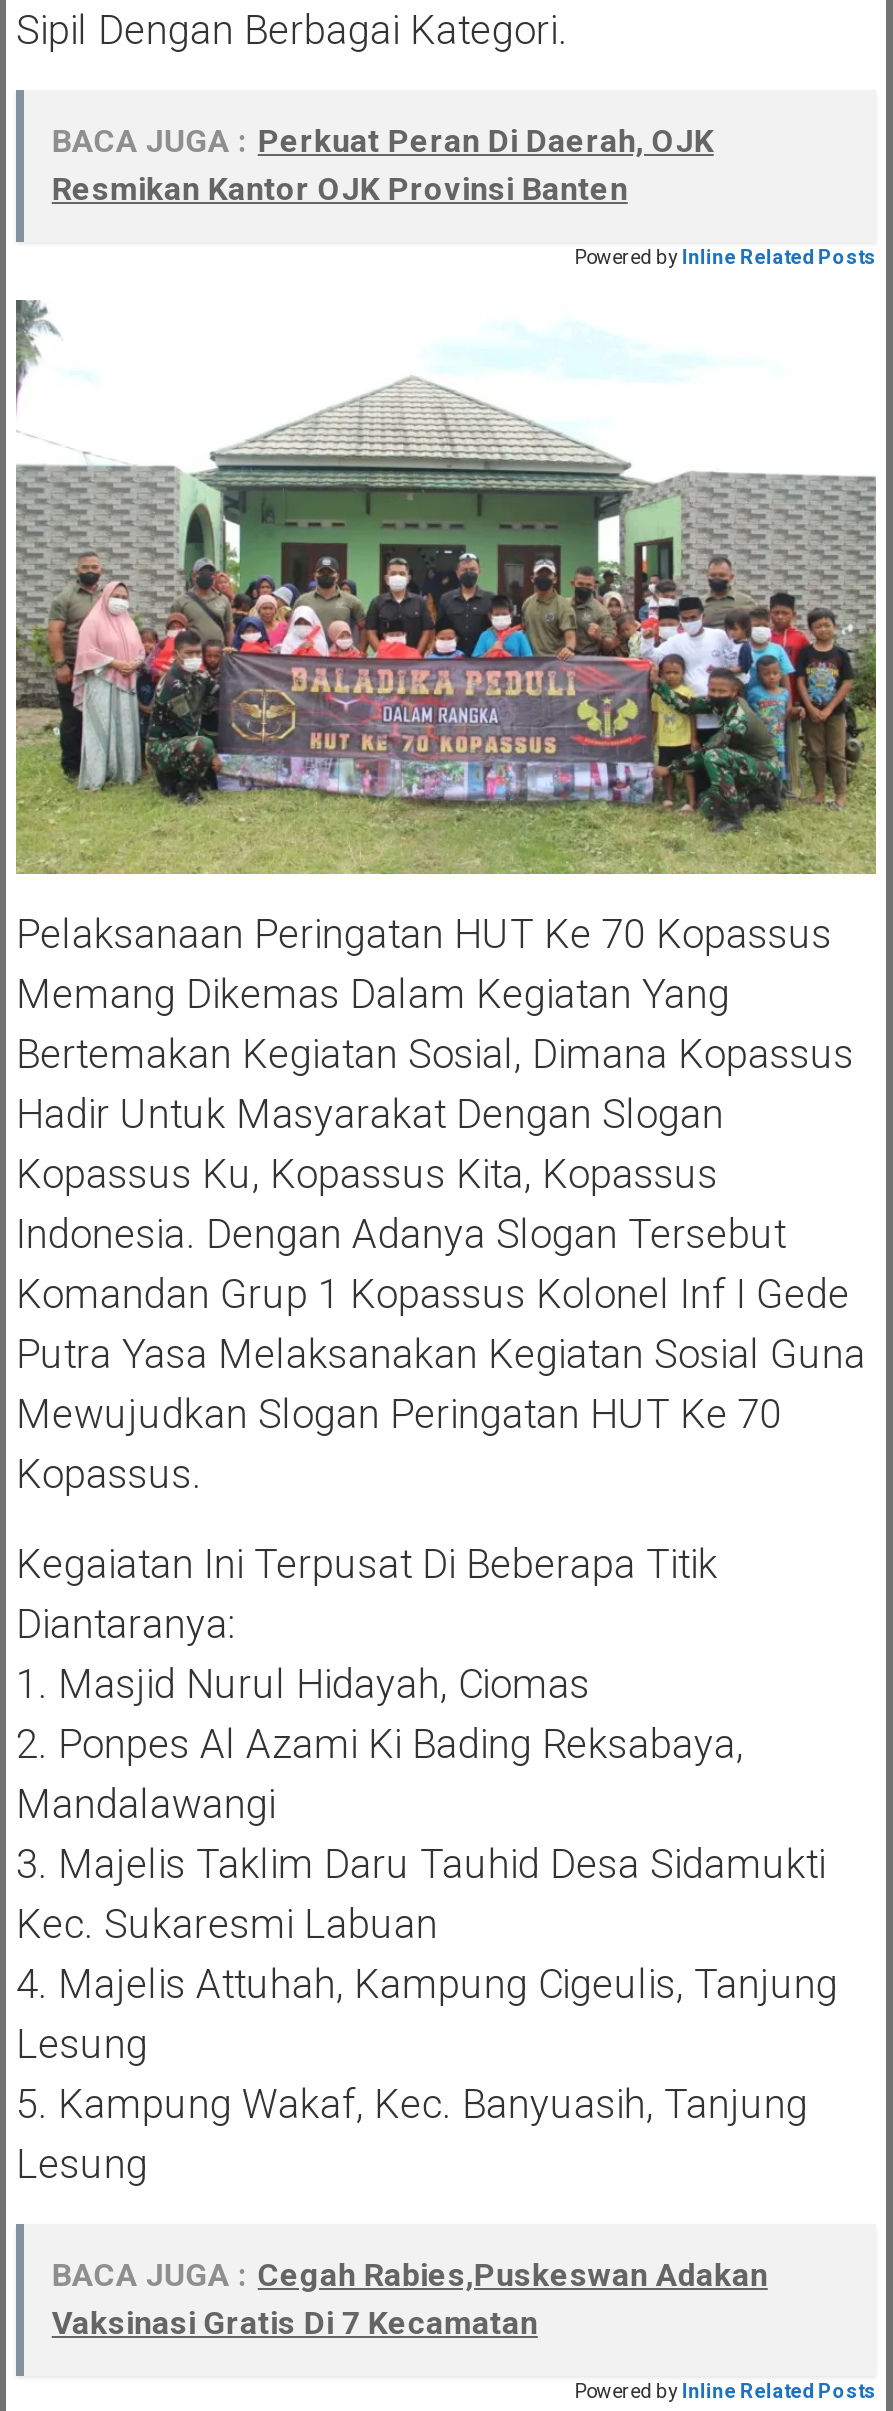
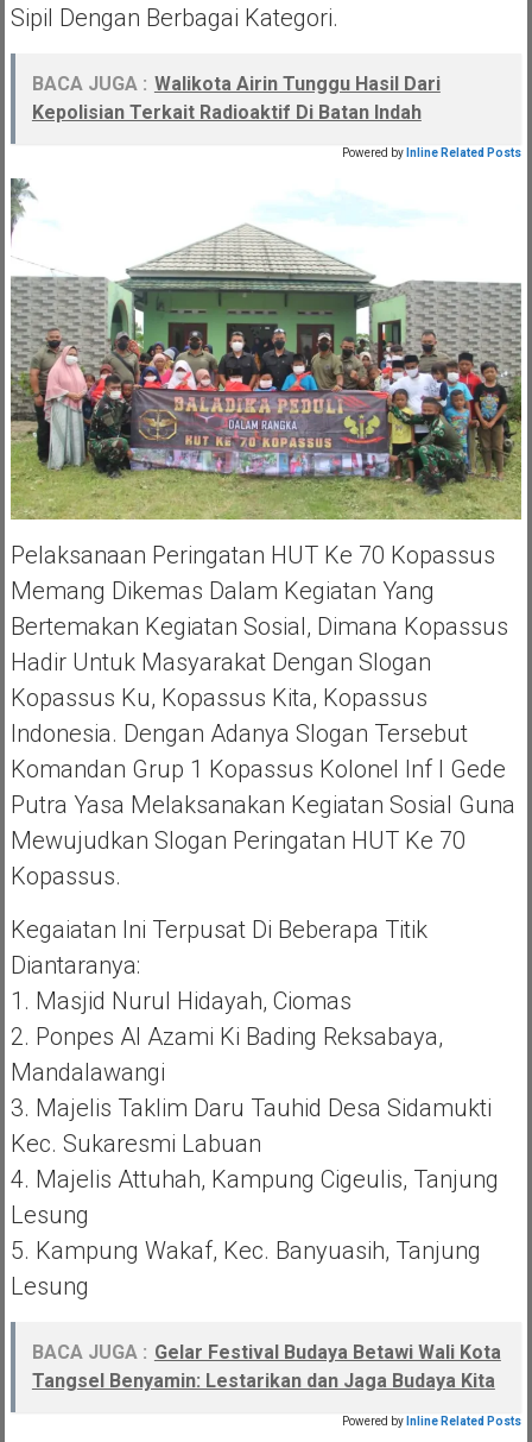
[52,122,714,208] BACA JUGA : Perkuat Peran Di Daerah, OJK | Resmikan Kantor OJK Provinsi Banten -> [32,72,440,124] BACA JUGA : Walikota Airin Tunggu Hasil Dari | Kepolisian Terkait Radioaktif Di Batan Indah
[52,2255,768,2341] BACA JUGA : Cegah Rabies,Puskeswan Adakan | Vaksinasi Gratis Di 7 Kecamatan -> [32,1341,501,1392] BACA JUGA : Gelar Festival Budaya Betawi Wali Kota | Tangsel Benyamin: Lestarikan dan Jaga Budaya Kita

